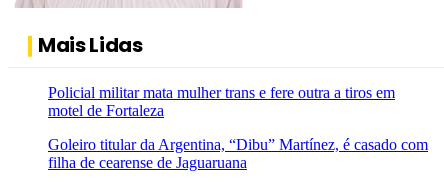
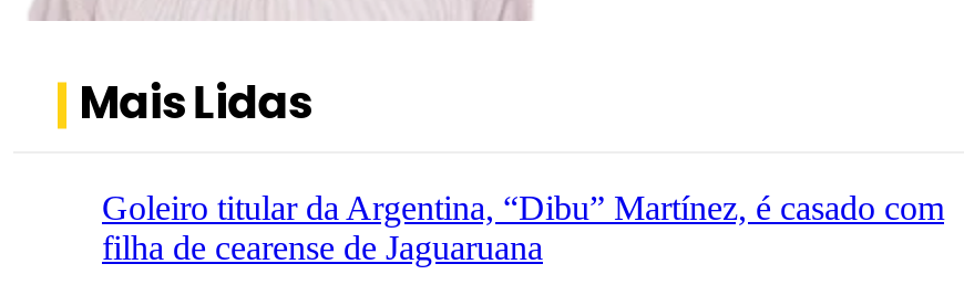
[48,85,395,120] Policial militar mata mulher trans e fere outra a tiros em | motel de Fortaleza -> none

